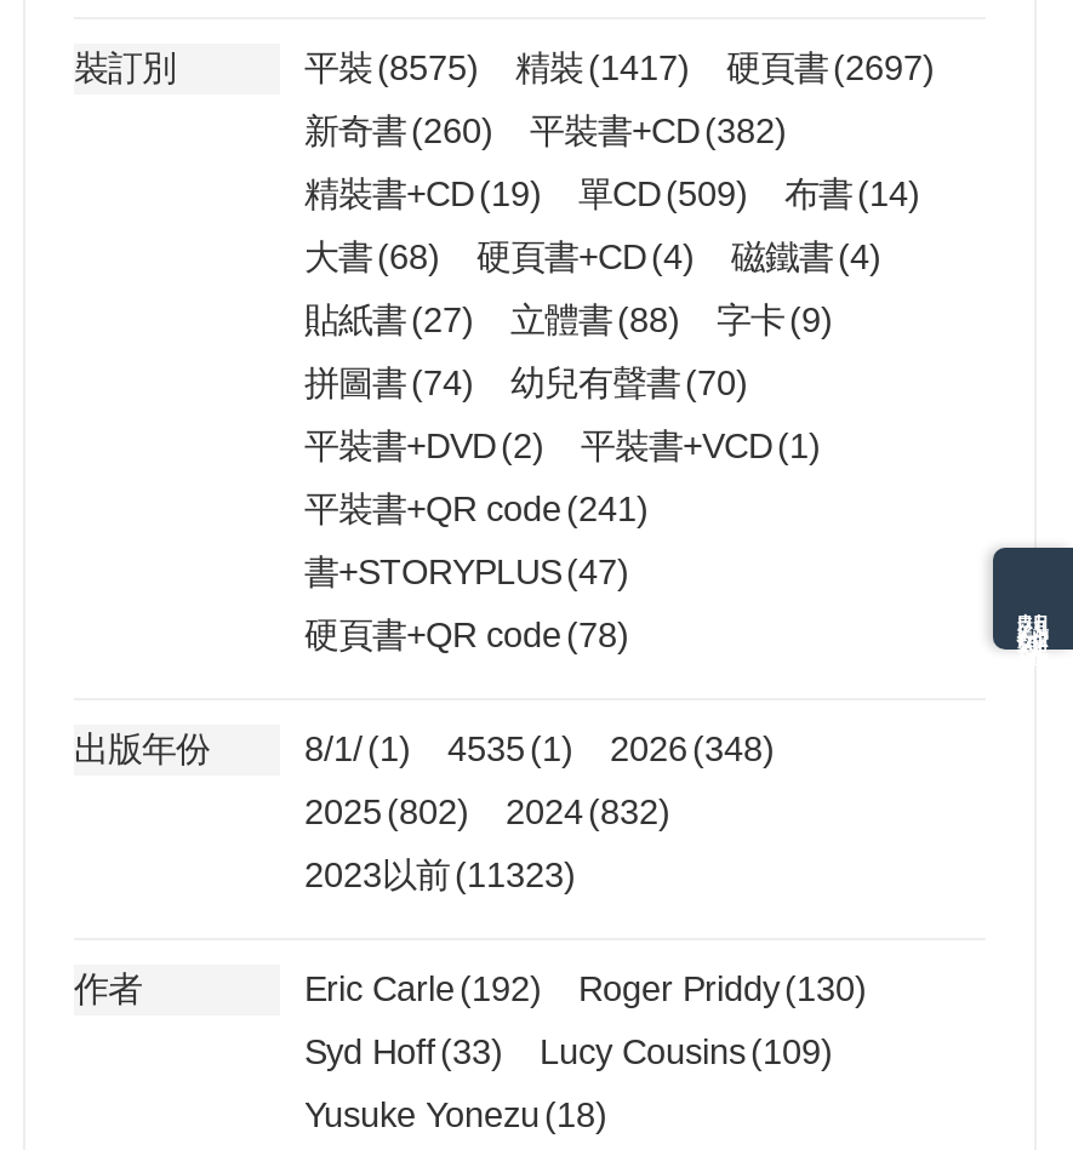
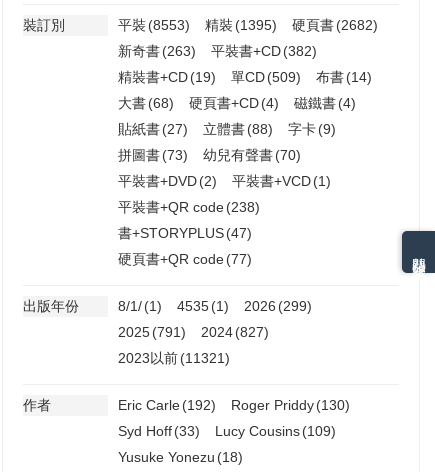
[304,48,479,87] 平裝 (8575) -> [118,17,190,33] 平裝 (8553)
[515,48,690,87] 精裝 (1417) -> [205,17,277,33] 精裝 (1395)
[726,48,935,87] 硬頁書 (2697) -> [292,17,378,33] 硬頁書 (2682)
[304,111,787,150] 新奇書 (260) 平裝書+CD (382) -> [118,43,317,59] 新奇書 (263) 平裝書+CD (382)
[304,364,748,402] 拼圖書 (74) 幼兒有聲書 (70) -> [118,147,301,163] 拼圖書 (73) 幼兒有聲書 (70)
[304,490,649,528] 平裝書+QR code (241) -> [118,199,260,215] 平裝書+QR code (238)
[304,616,629,654] 硬頁書+QR code (78) -> [118,251,252,267] 硬頁書+QR code (77)
[304,730,775,768] 8/1/ (1) 4535 (1) 2026 (348) -> [118,298,312,314] 8/1/ (1) 4535 (1) 2026 (299)
[304,793,469,831] 2025 (802) -> [118,324,186,340] 2025 (791)
[506,793,670,831] 2024 (832) -> [201,324,269,340] 2024 (827)
[304,856,576,894] 2023以前 (11323) -> [118,350,230,366] 2023以前 (11321)

